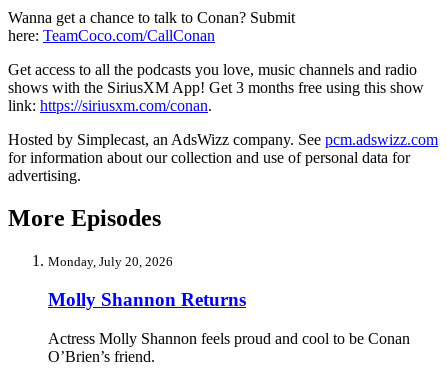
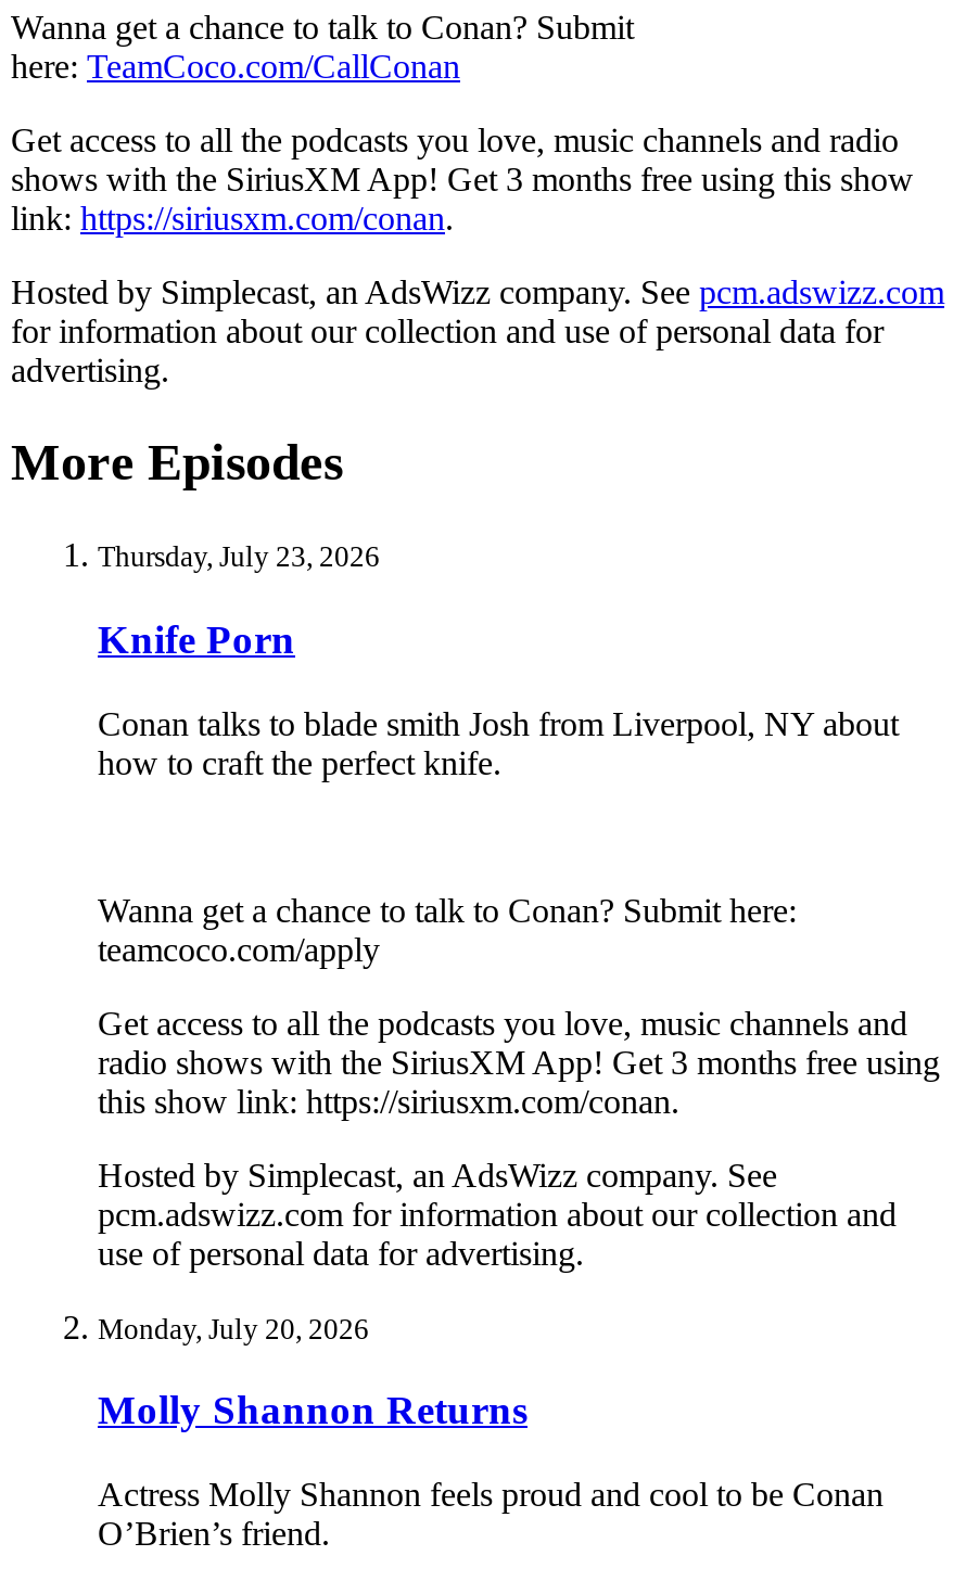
none -> [98,541,899,780] Thursday, July 23, 2026 | Knife Porn | Conan talks to blade smith Josh from Liverpool, NY about | how to craft the perfect knife.
none -> [98,891,940,1271] Wanna get a chance to talk to Conan? Submit here: | teamcoco.com/apply | Get access to all the podcasts you love, music channels and | radio shows with the SiriusXM App! Get 3 months free using | this show link: https://siriusxm.com/conan. | Hosted by Simplecast, an AdsWizz company. See | pcm.adswizz.com for information about our collection and | use of personal data for advertising.

